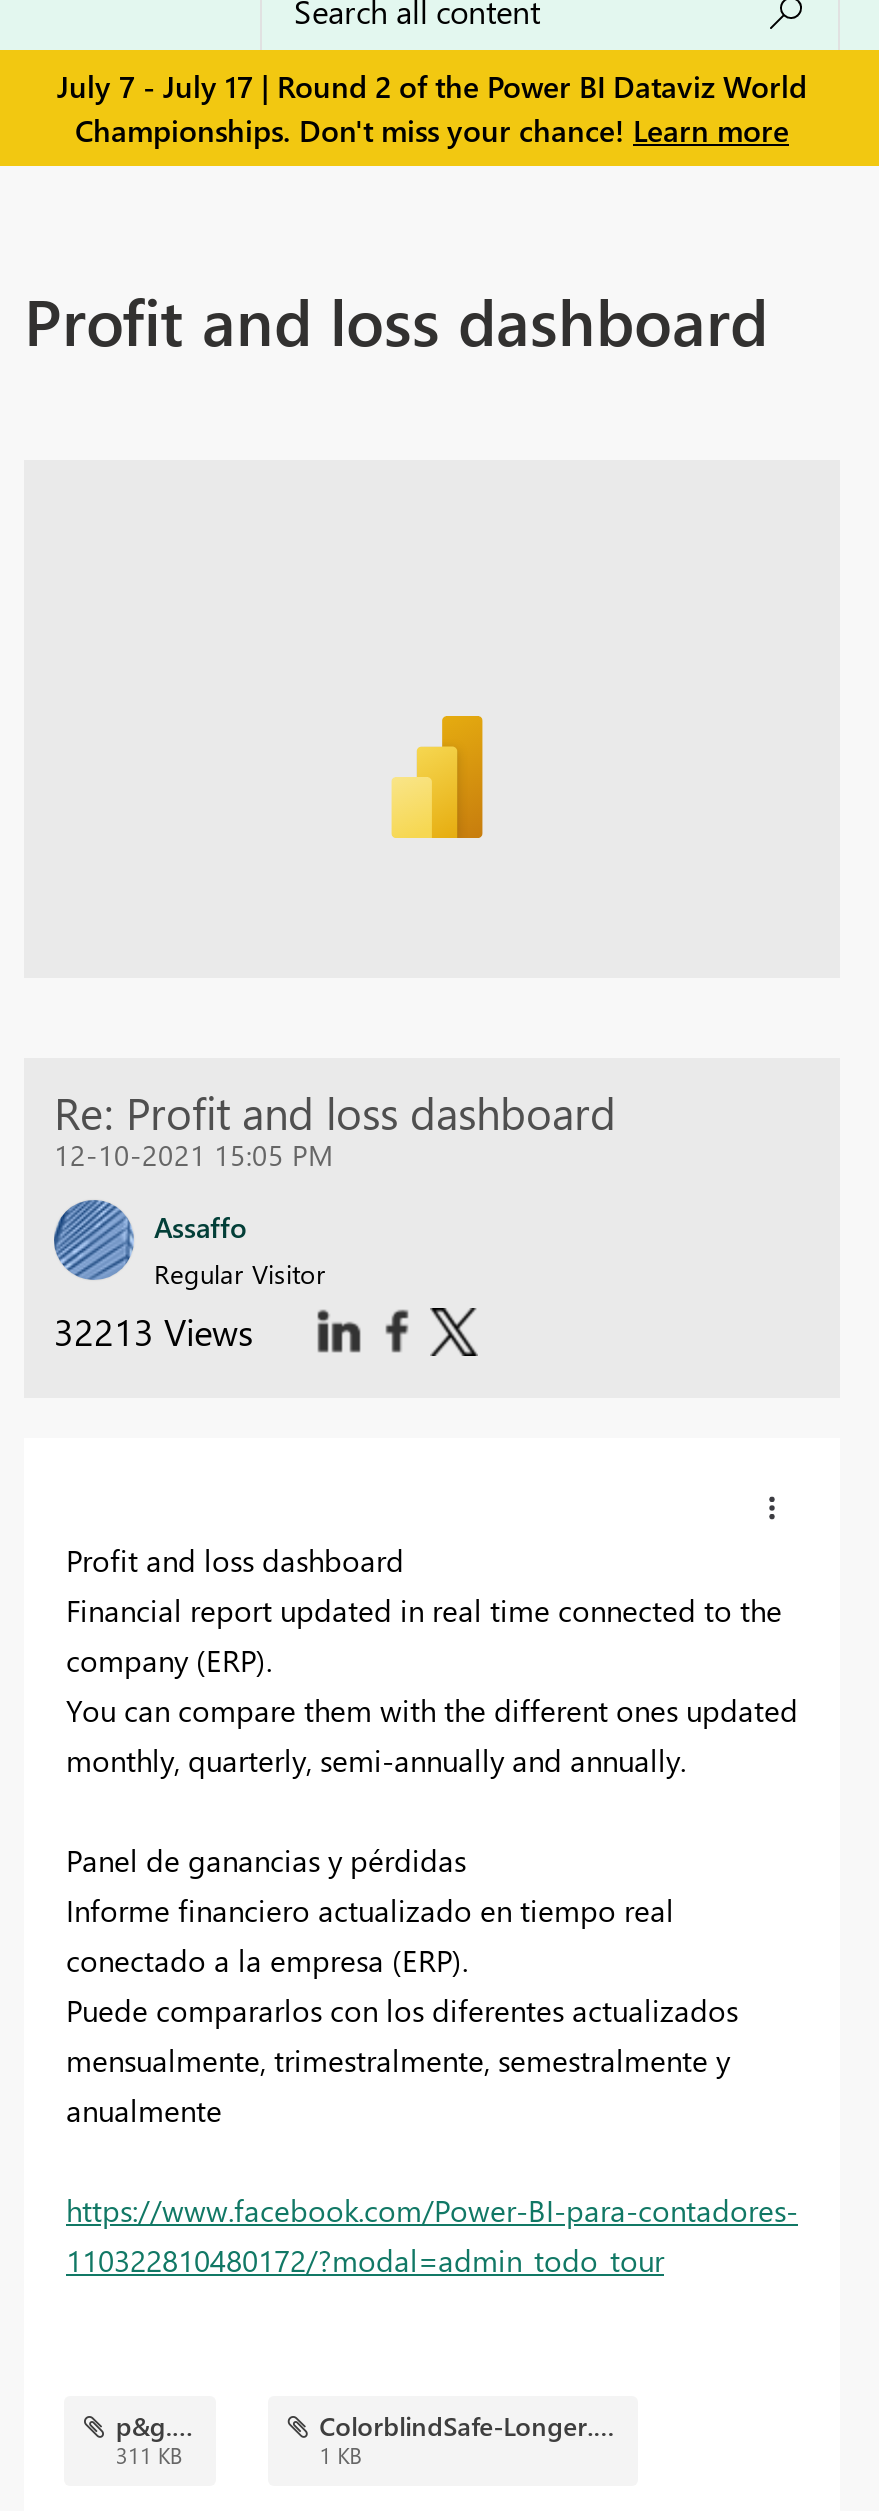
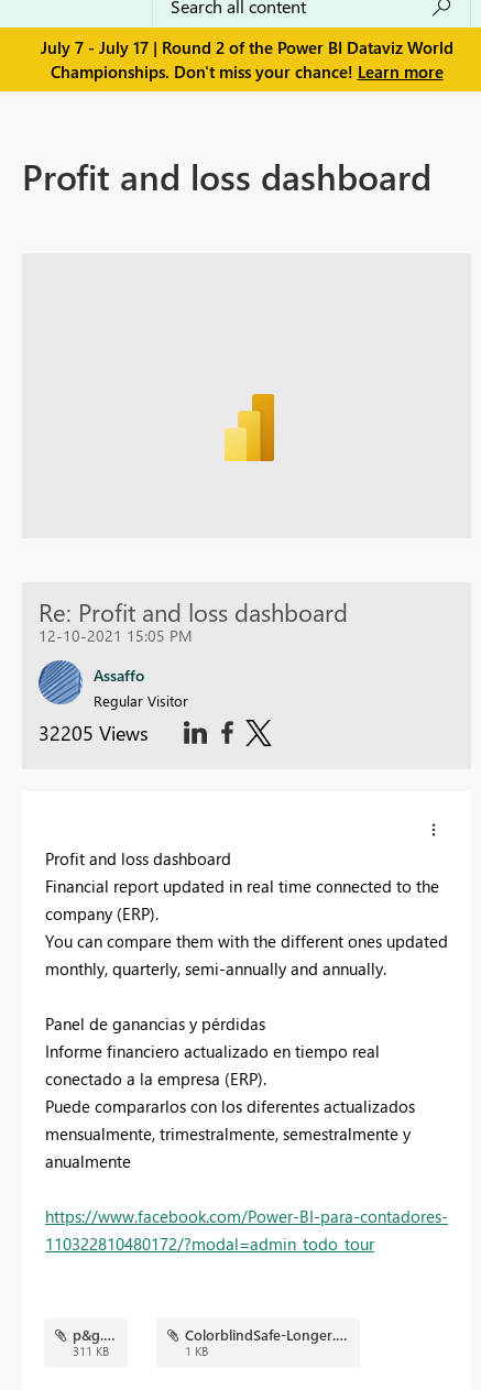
[54,1308,254,1356] 32213 Views -> [39,720,149,746] 32205 Views

